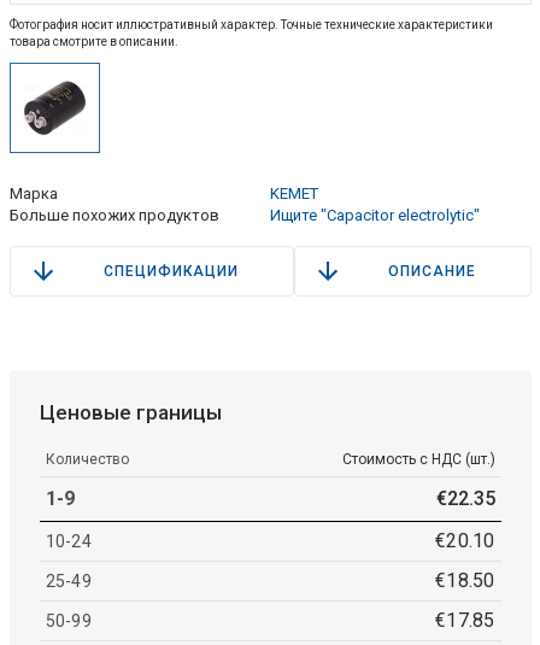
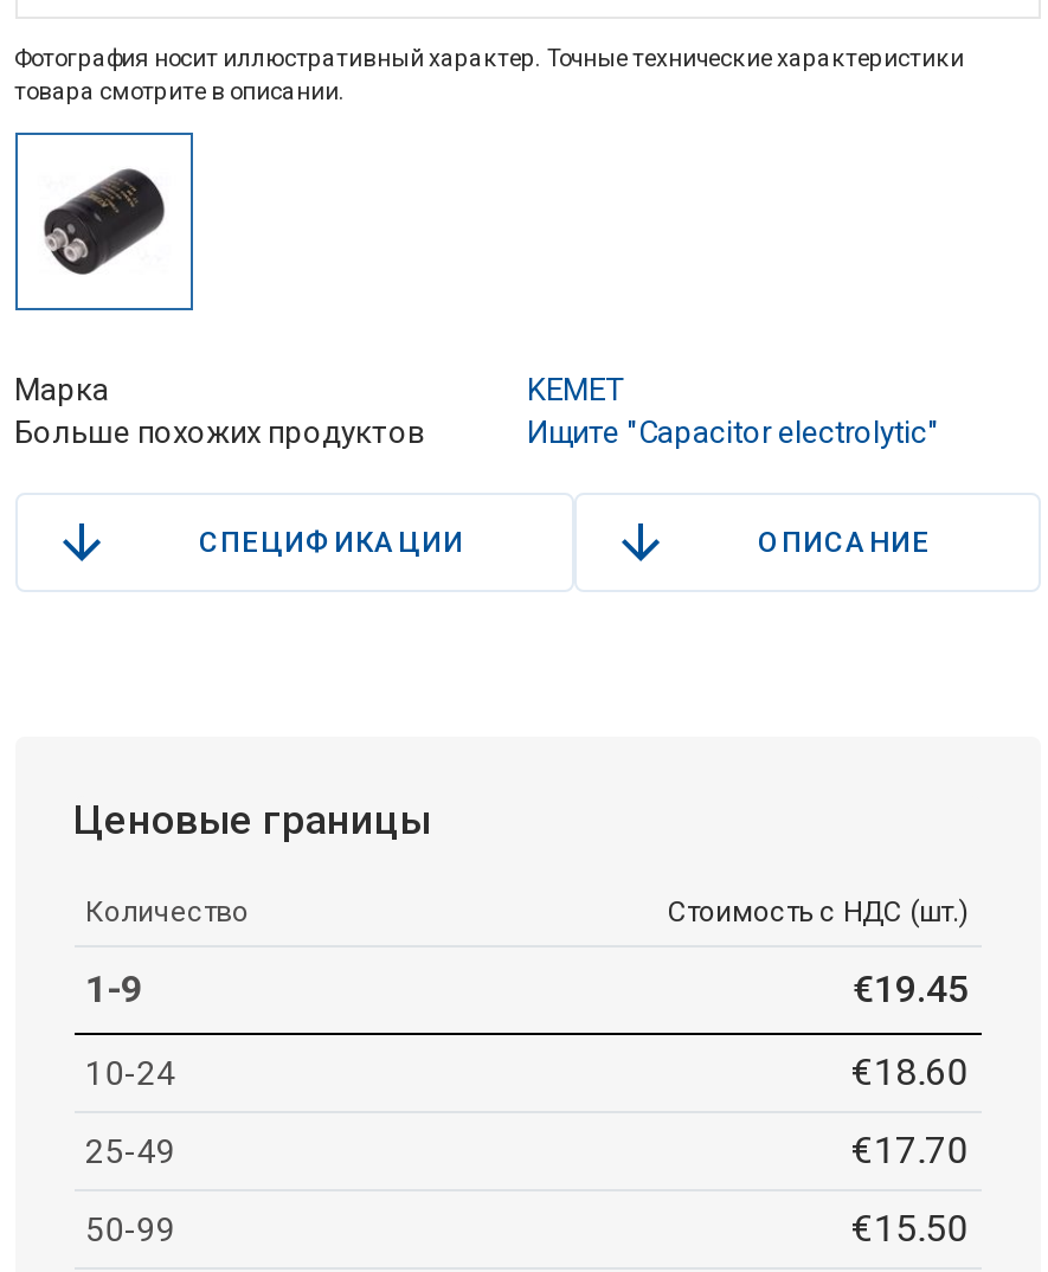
[436,487,495,510] €22.35 -> [853,967,969,1012] €19.45
[435,530,495,552] €20.10 -> [851,1050,969,1095] €18.60
[435,569,495,592] €18.50 -> [851,1128,969,1173] €17.70
[435,609,495,632] €17.85 -> [851,1206,969,1251] €15.50

